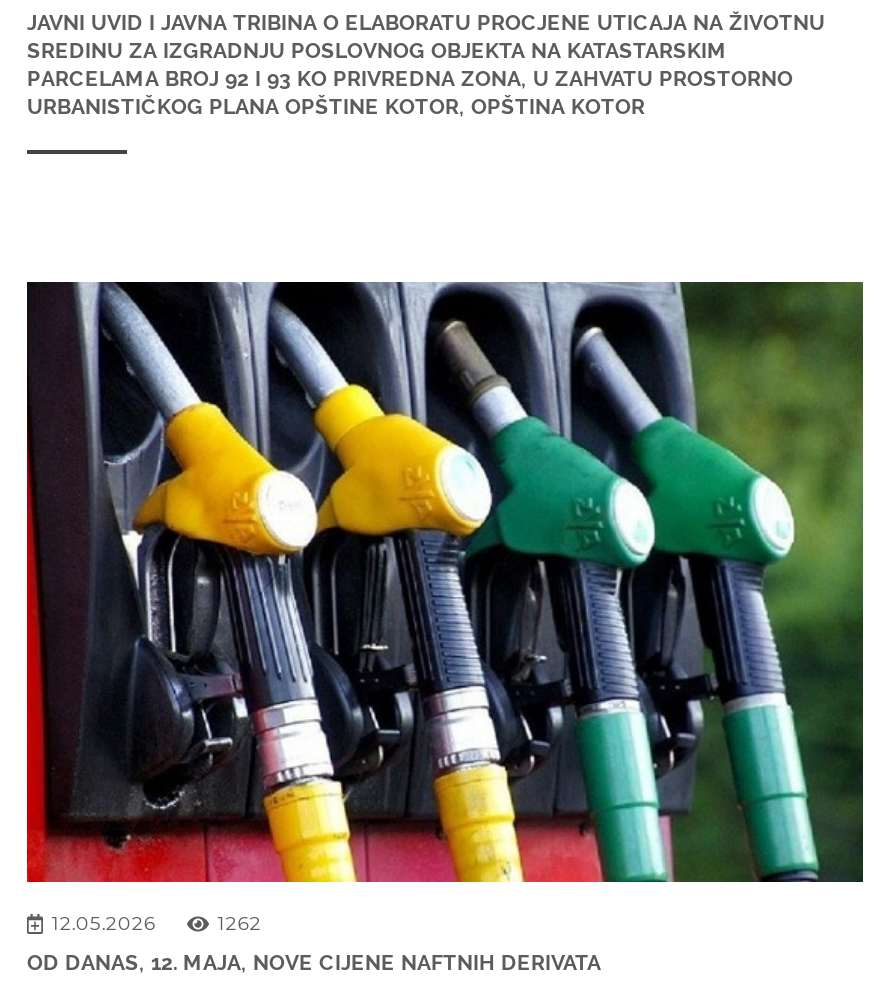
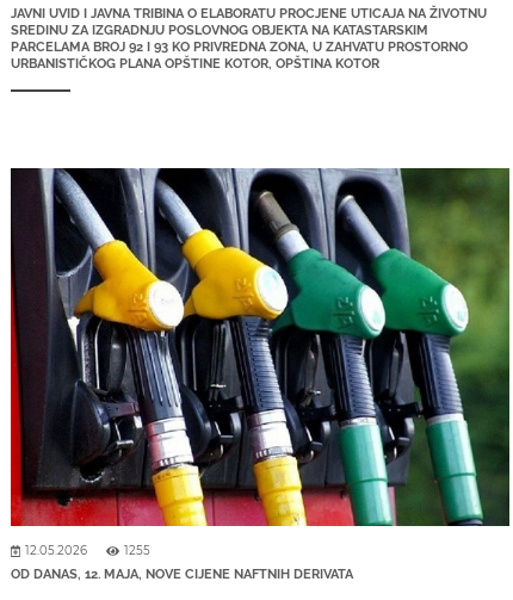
[217,913,261,935] 1262 -> [124,544,151,557] 1255

